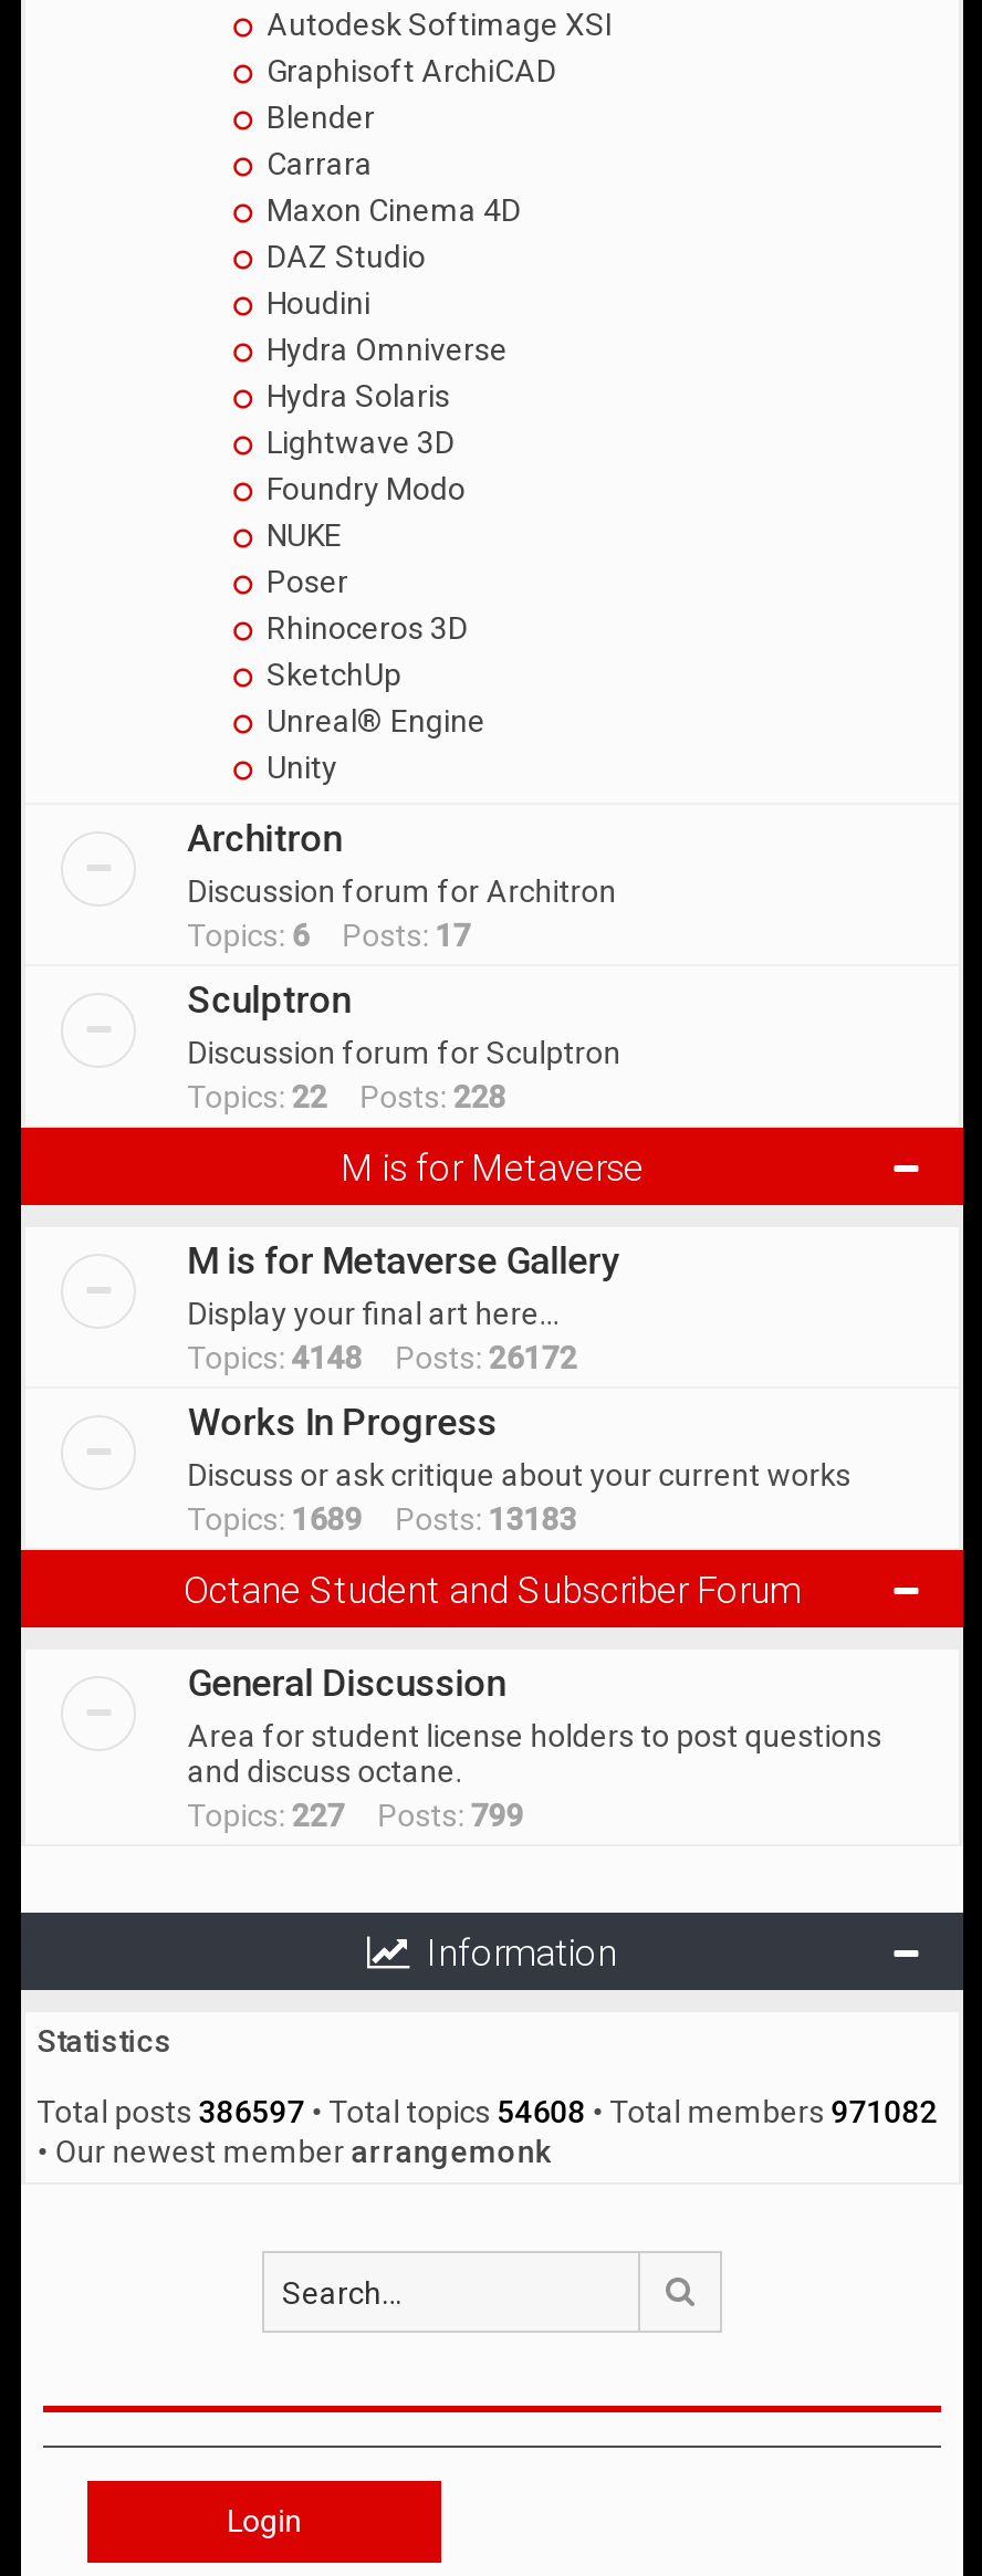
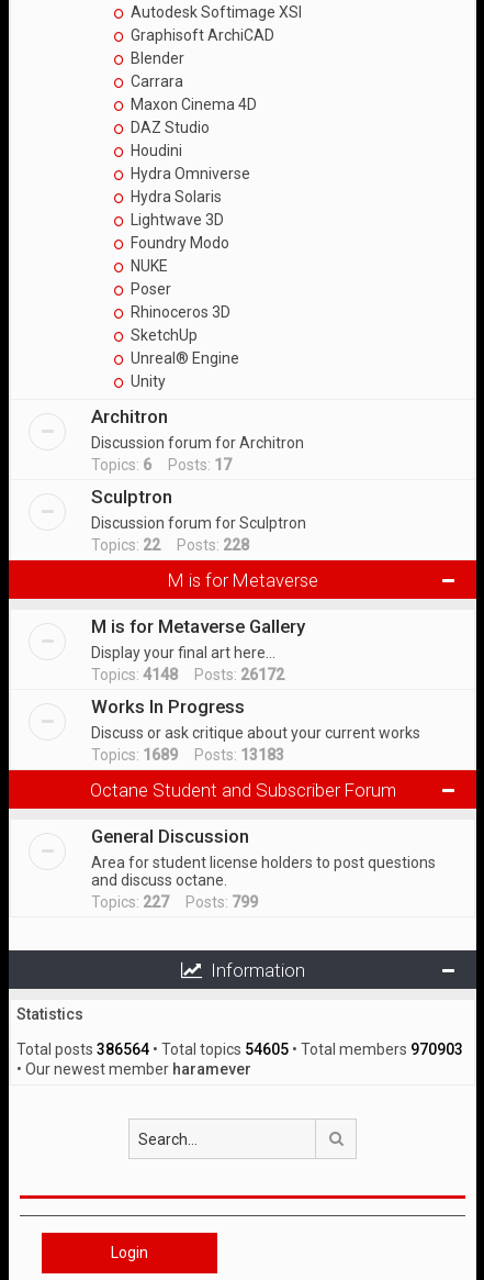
[37,2094,937,2129] Total posts 386597 • Total topics 54608 • Total members 971082 -> [17,1040,463,1058] Total posts 386564 • Total topics 54605 • Total members 970903
[37,2134,550,2169] • Our newest member arrangemonk -> [17,1060,252,1078] • Our newest member haramever

